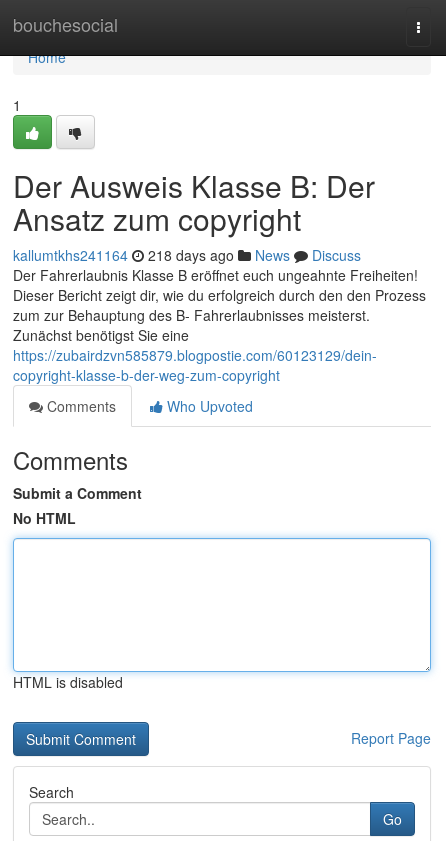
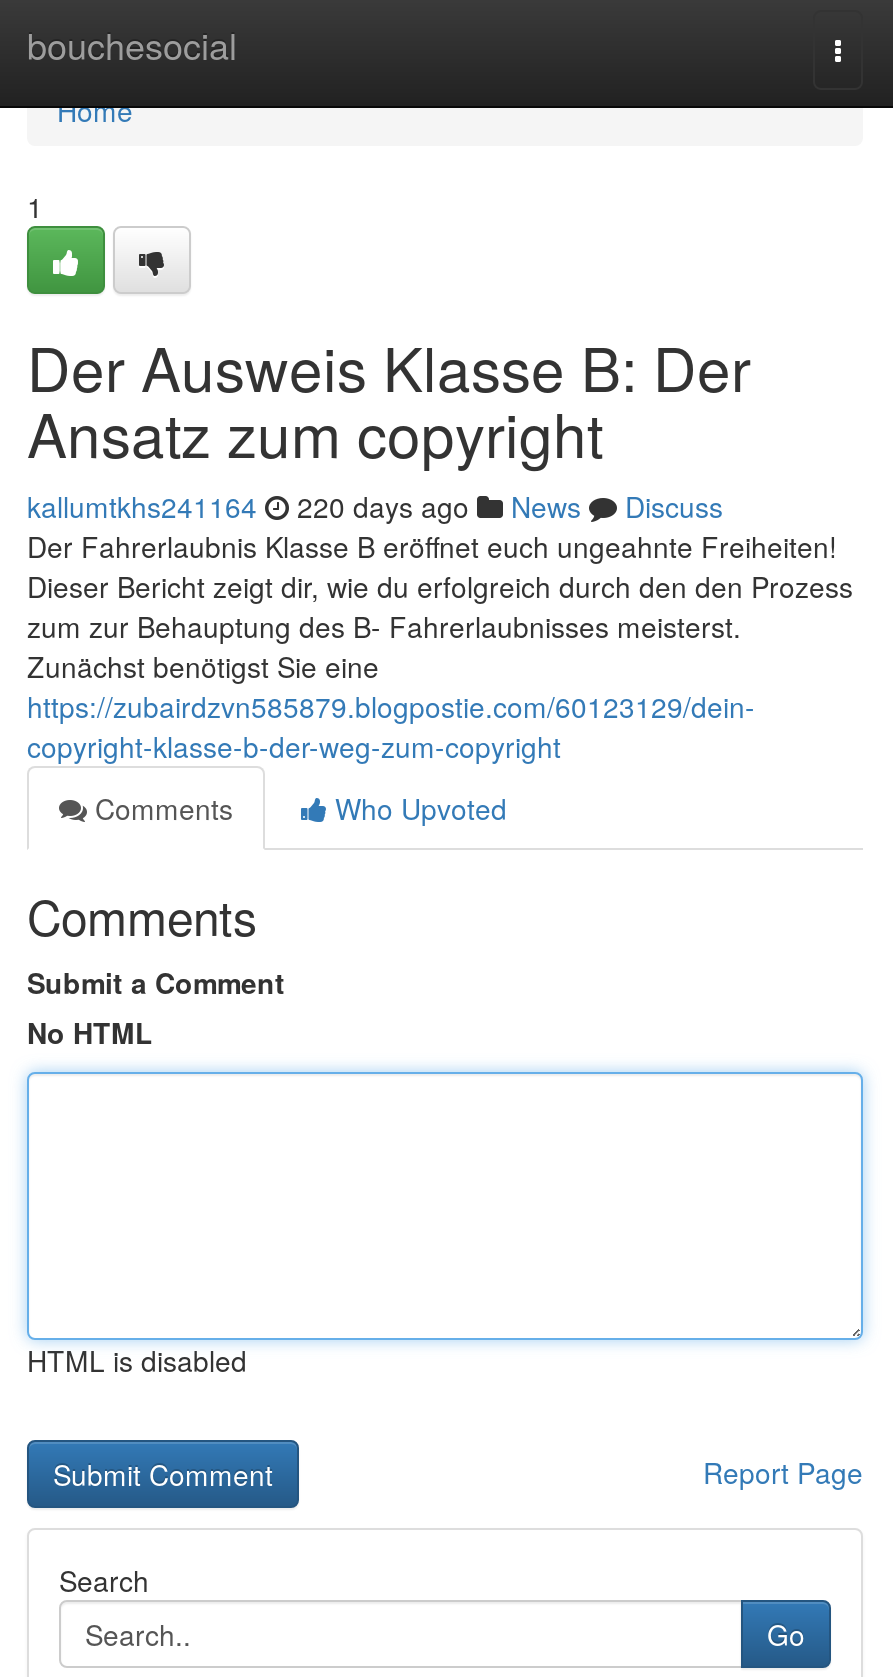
[13,245,361,265] kallumtkhs241164 218 days ago News Discuss -> [27,486,723,526] kallumtkhs241164 220 days ago News Discuss

